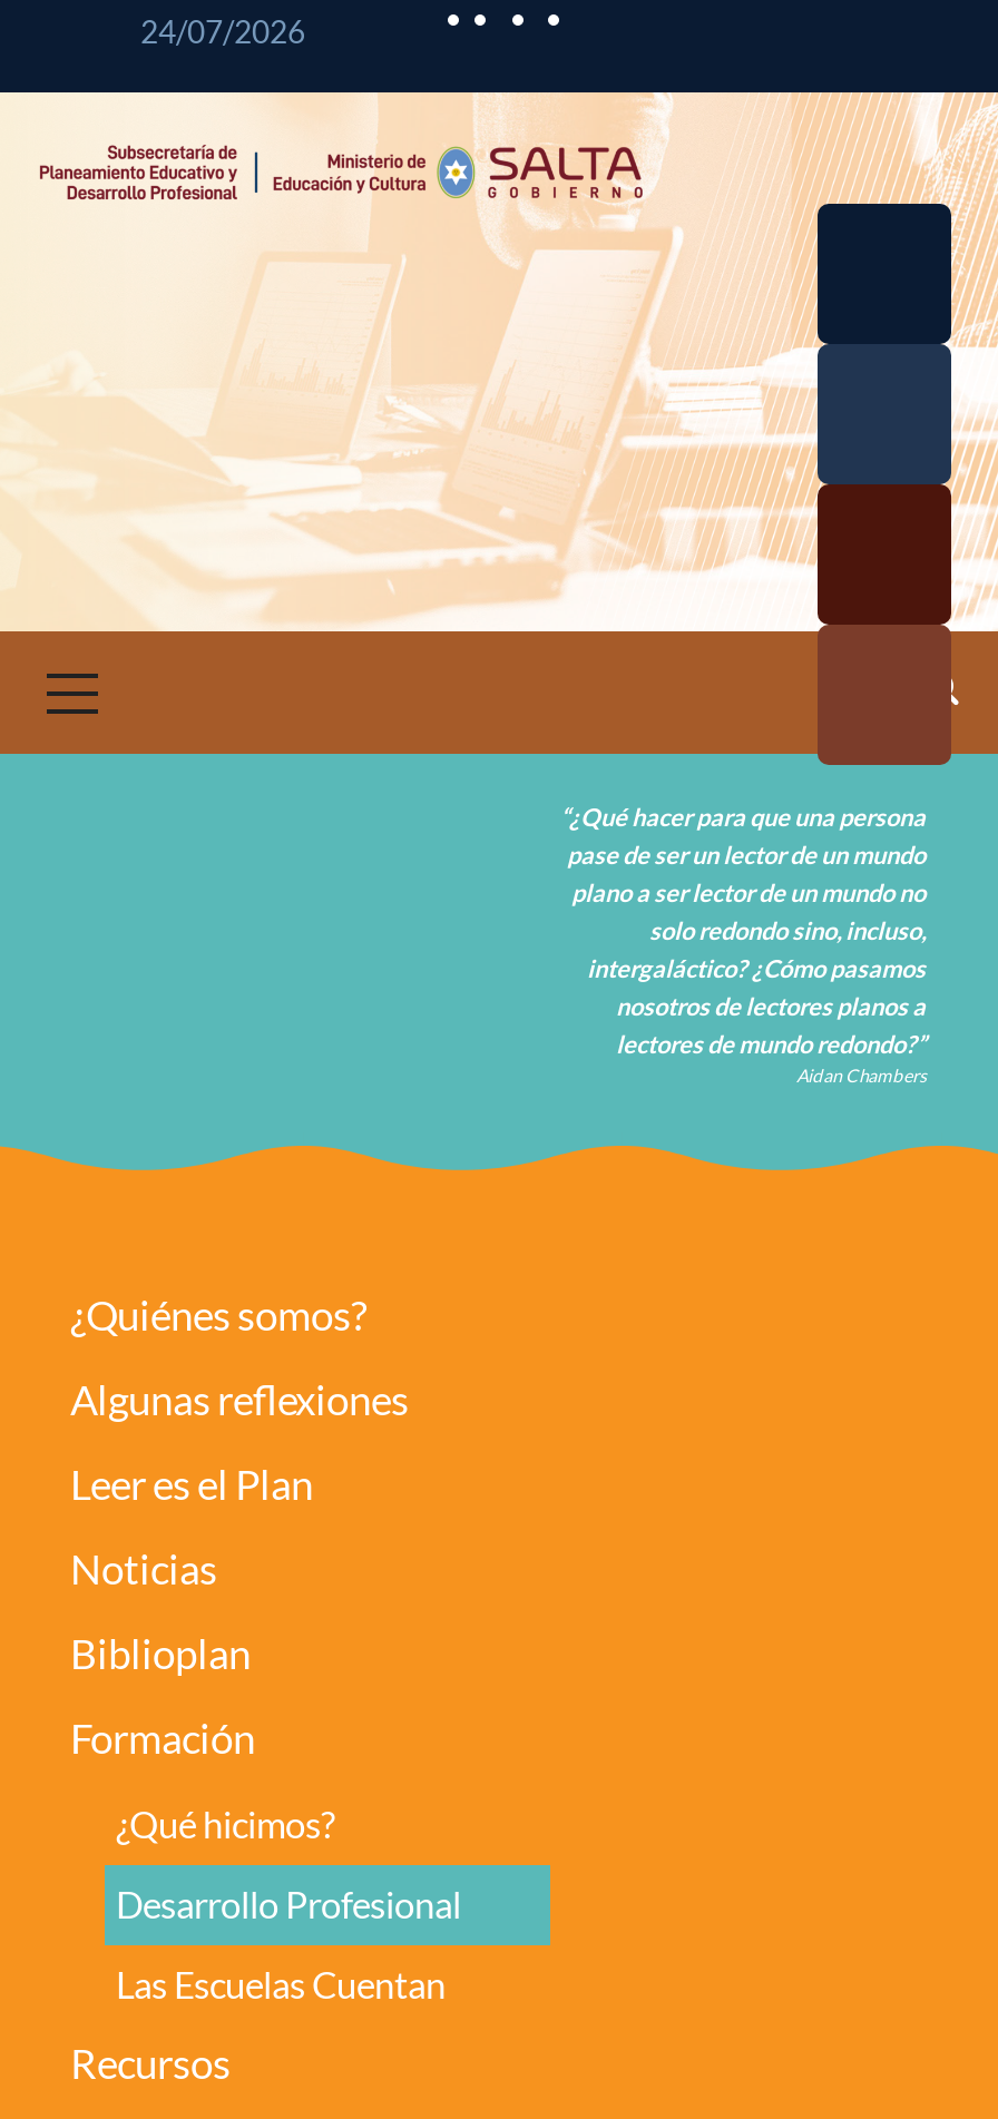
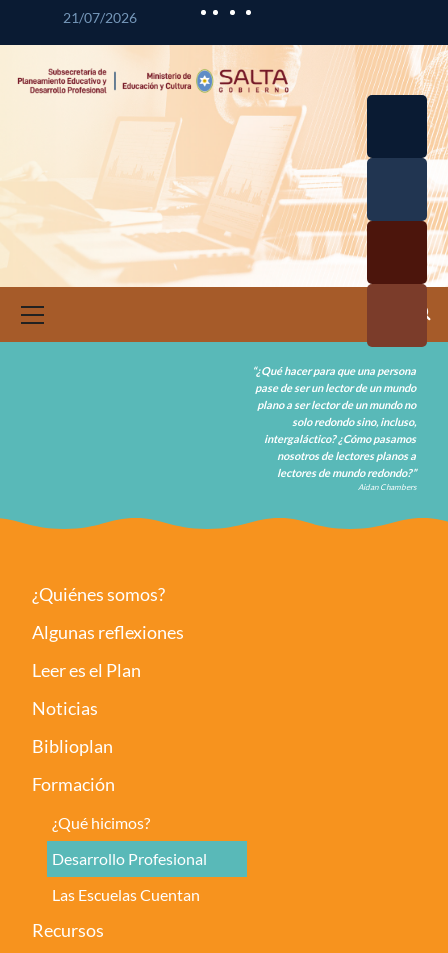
[140,12,305,50] 24/07/2026 -> [63,9,137,26] 21/07/2026

